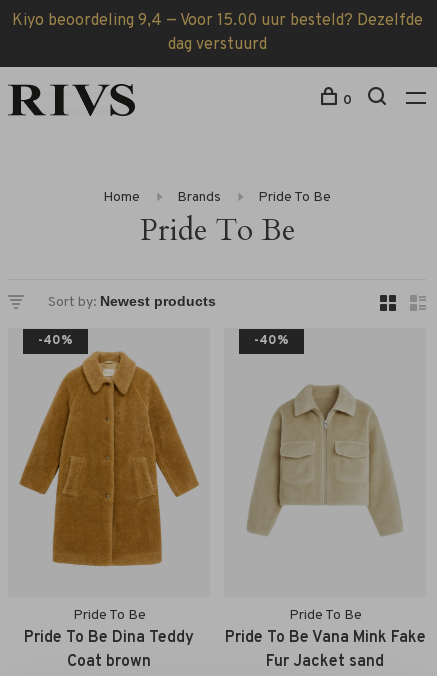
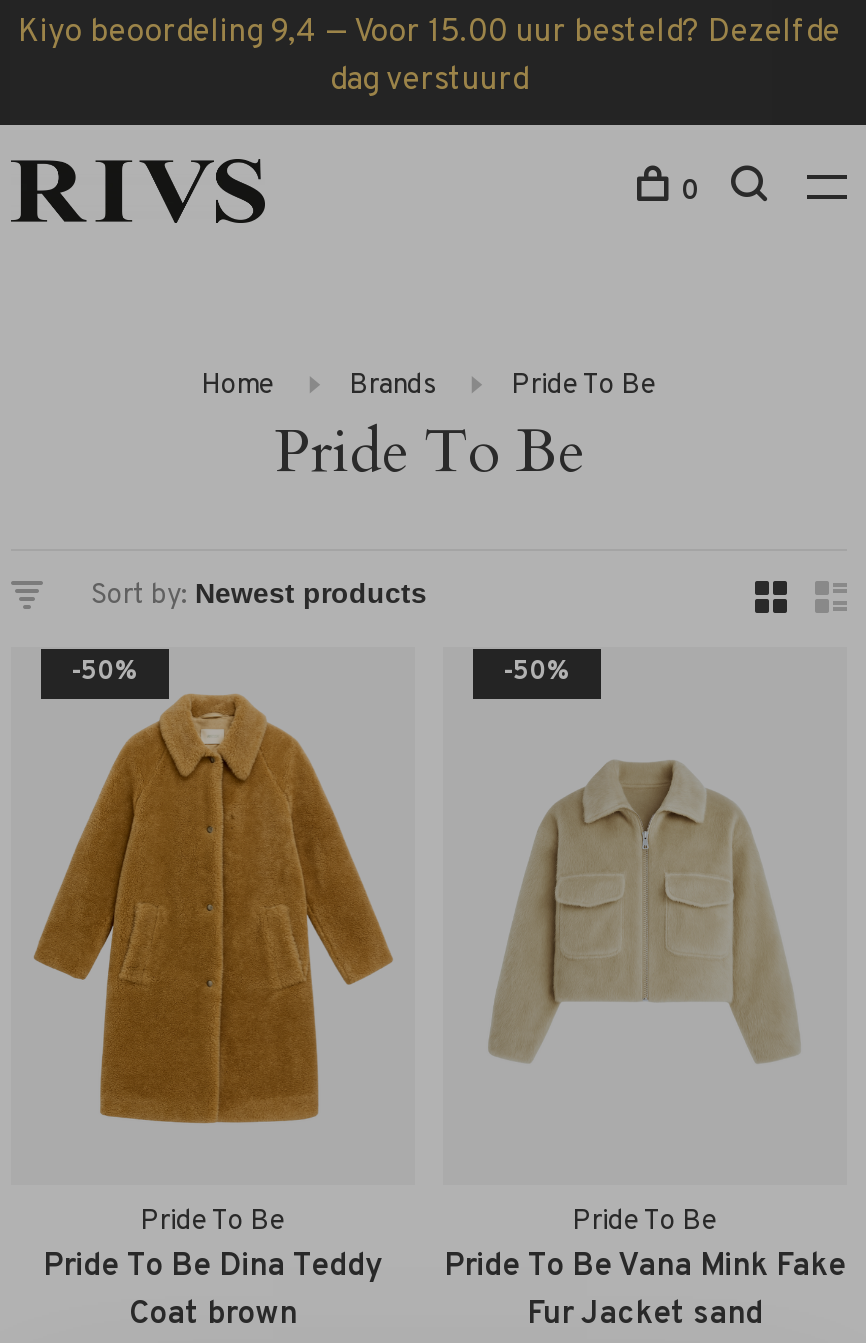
[38,333,73,349] -40% -> [71,657,139,689] -50%
[254,333,289,349] -40% -> [503,657,571,689] -50%

